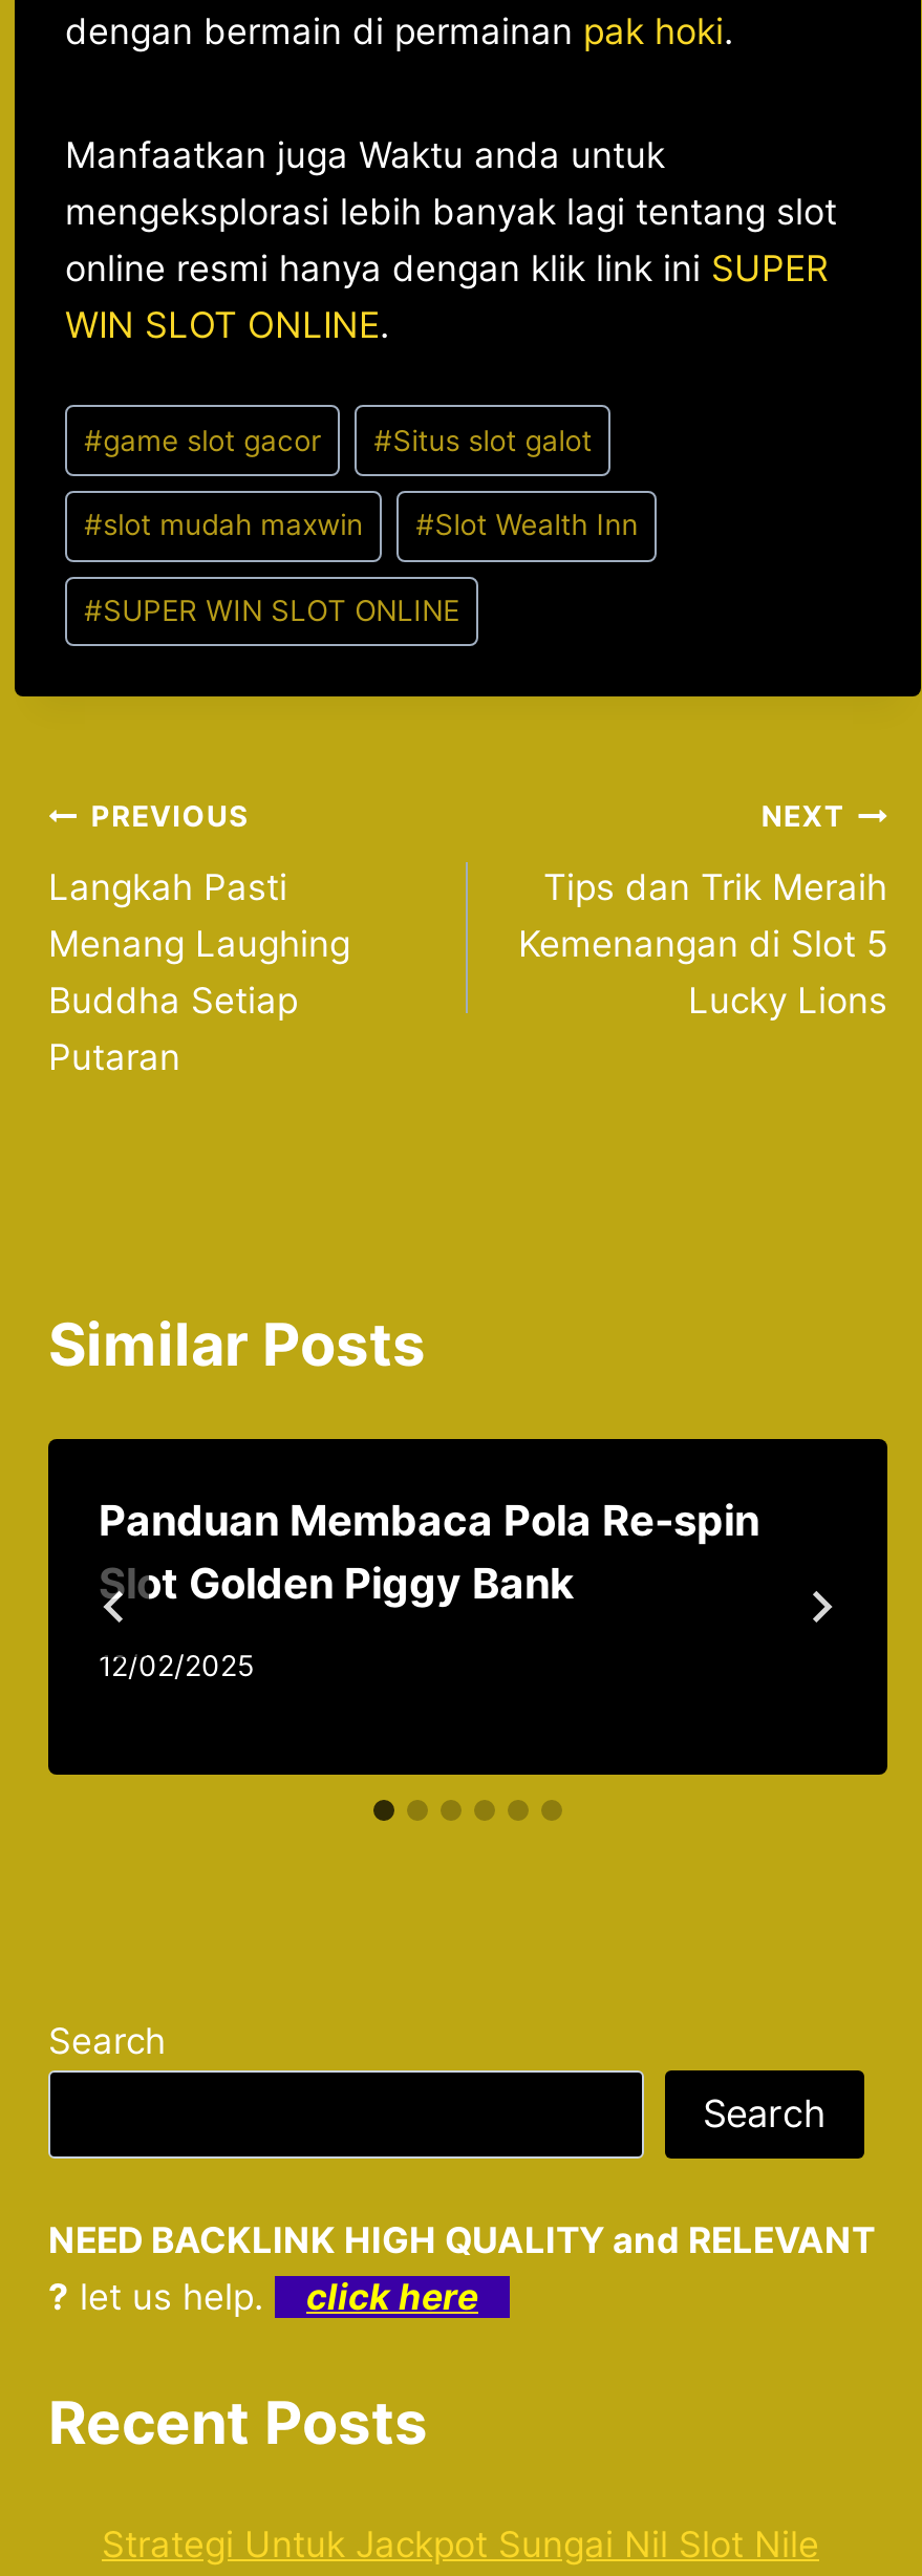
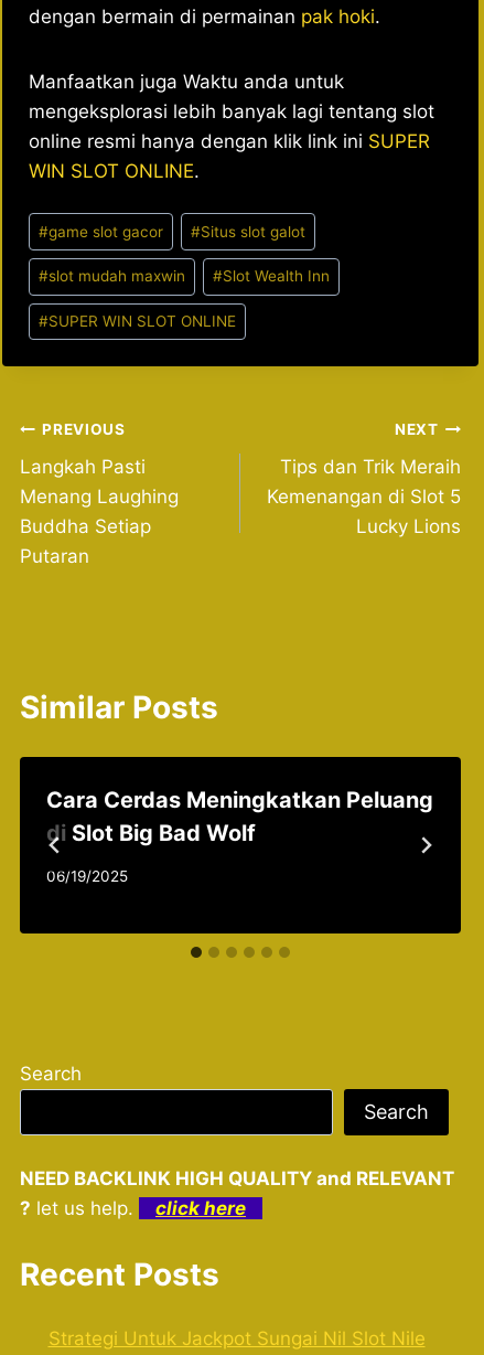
[99,1497,759,1610] Panduan Membaca Pola Re-spin | Slot Golden Piggy Bank -> [46,787,433,847] Cara Cerdas Meningkatkan Peluang | di Slot Big Bad Wolf
[99,1649,254,1682] 12/02/2025 -> [46,867,128,885] 06/19/2025

